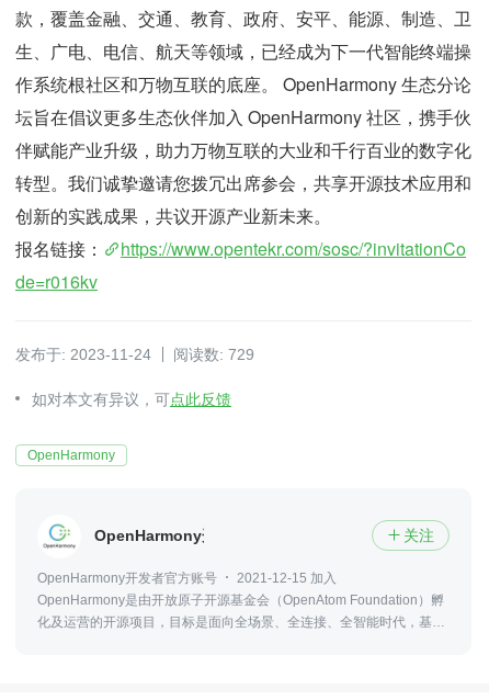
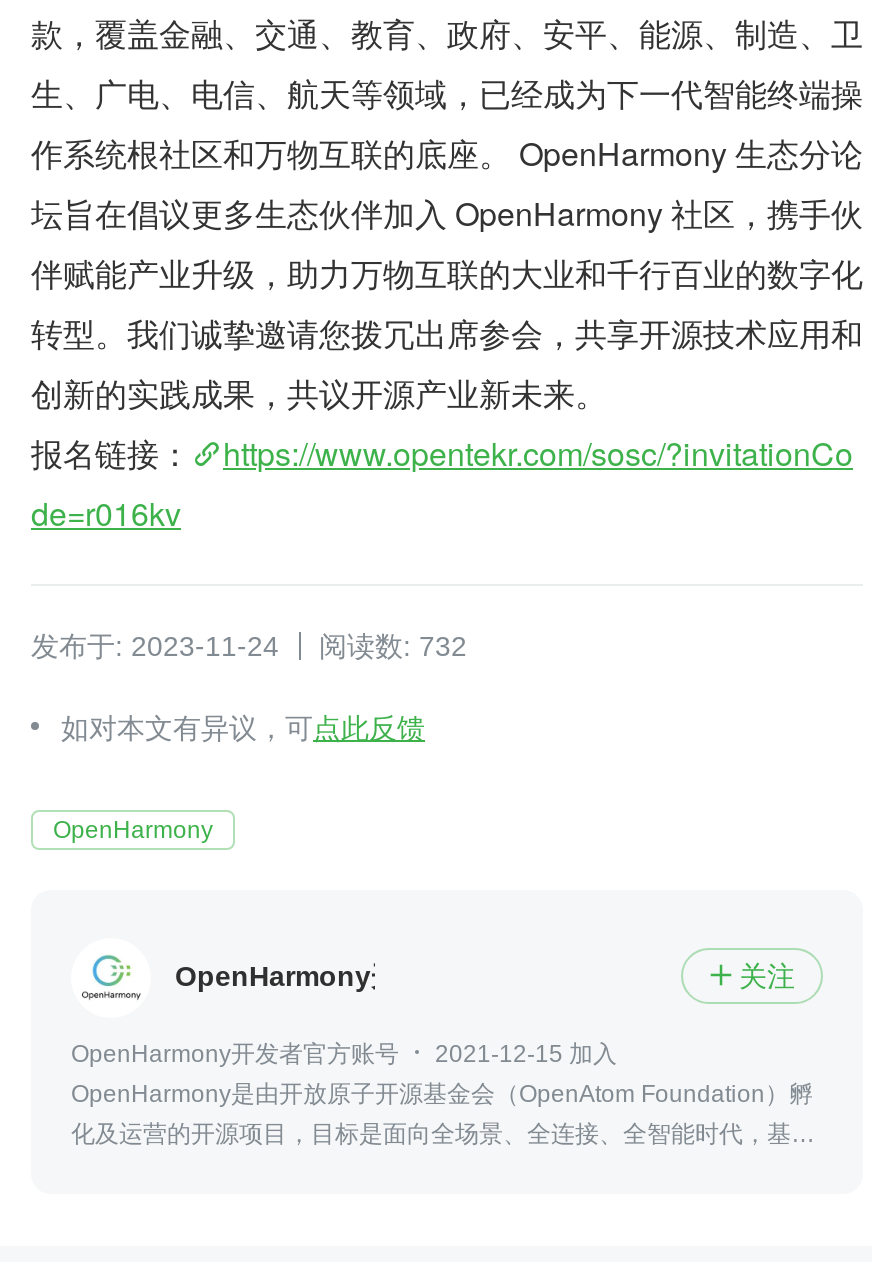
[15,345,254,363] 发布于: 2023-11-24 阅读数: 729 -> [31,630,467,662] 发布于: 2023-11-24 阅读数: 732

